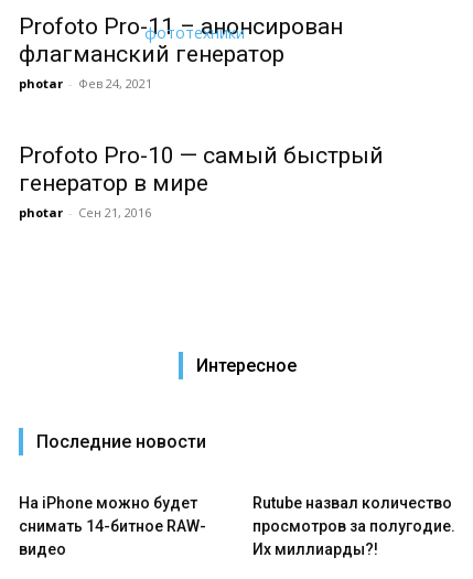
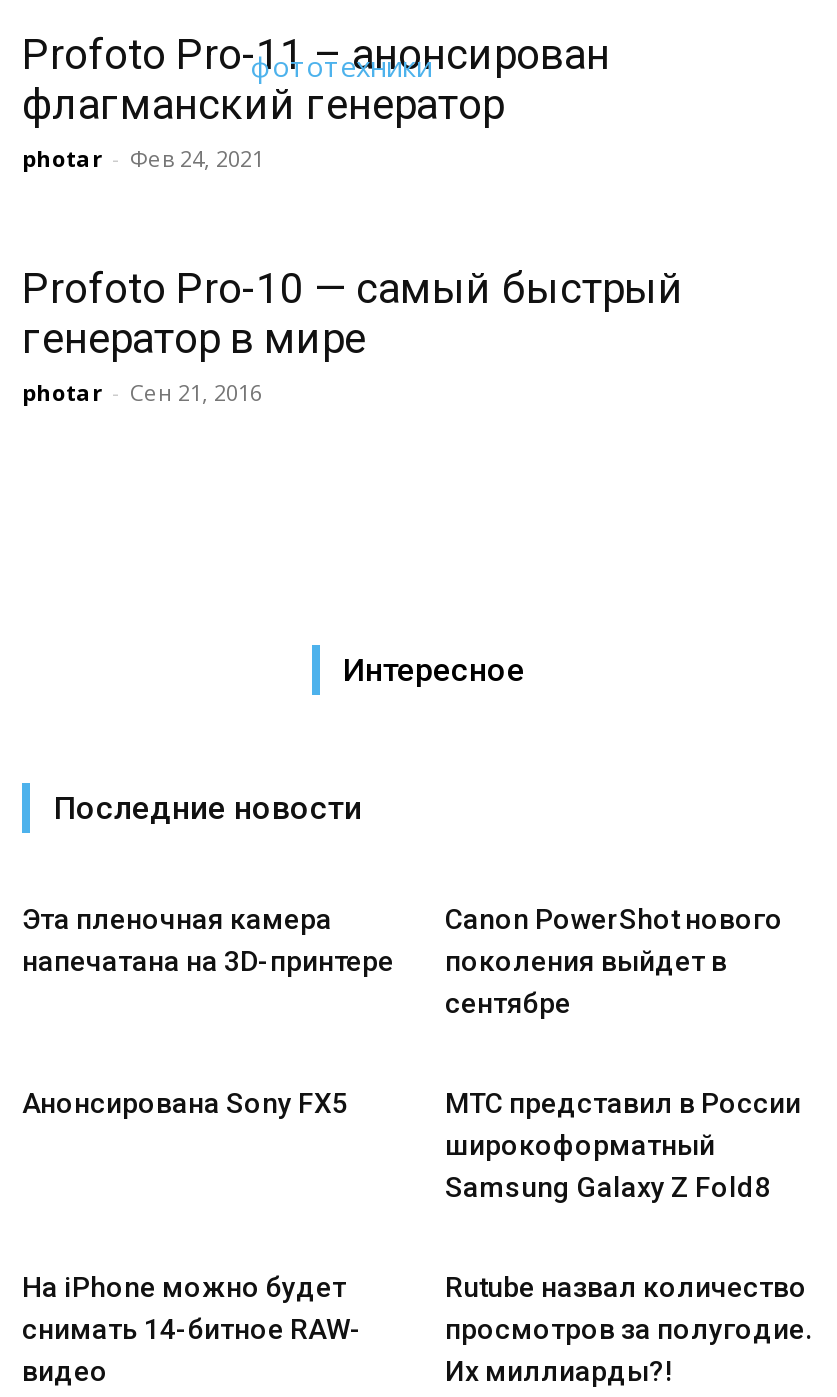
none -> [22,903,394,977] Эта пленочная камера | напечатана на 3D-принтере
none -> [22,903,801,1203] Canon PowerShot нового | поколения выйдет в | сентябре | Анонсирована Sony FX5 | МТС представил в России | широкоформатный | Samsung Galaxy Z Fold8

